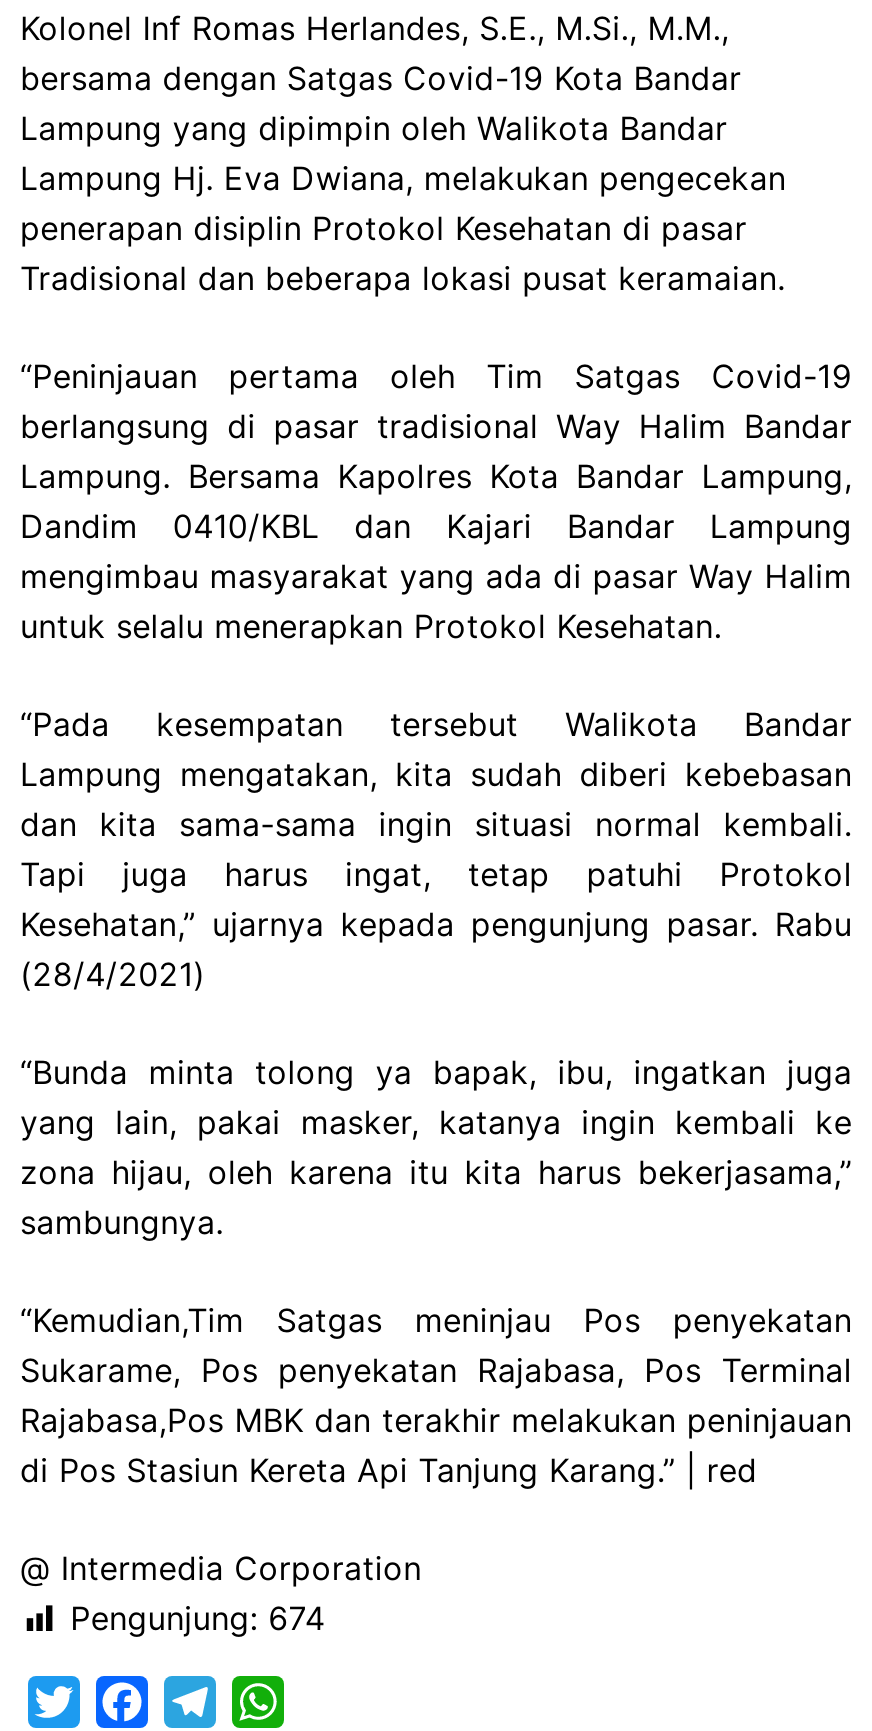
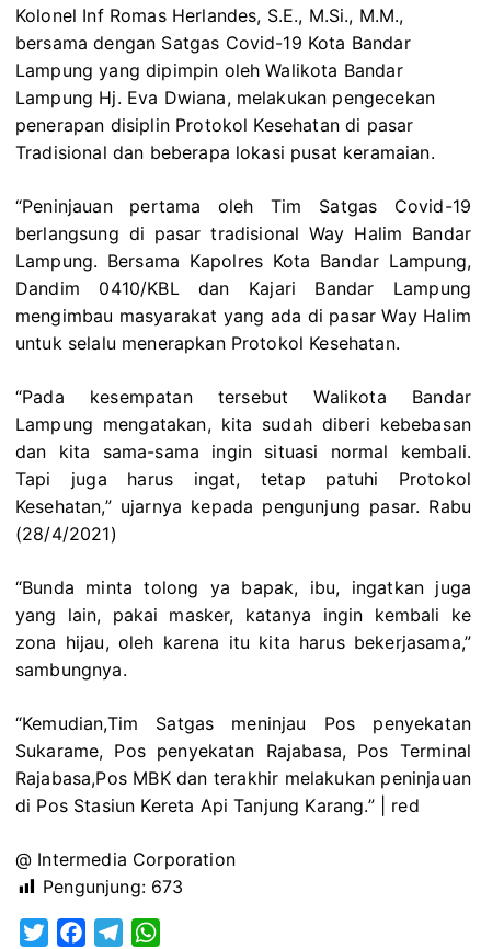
[70,1598,325,1638] Pengunjung: 674 -> [43,876,184,897] Pengunjung: 673

